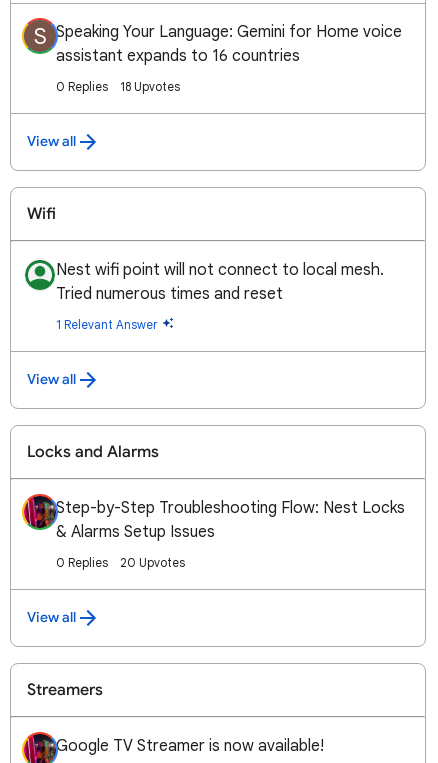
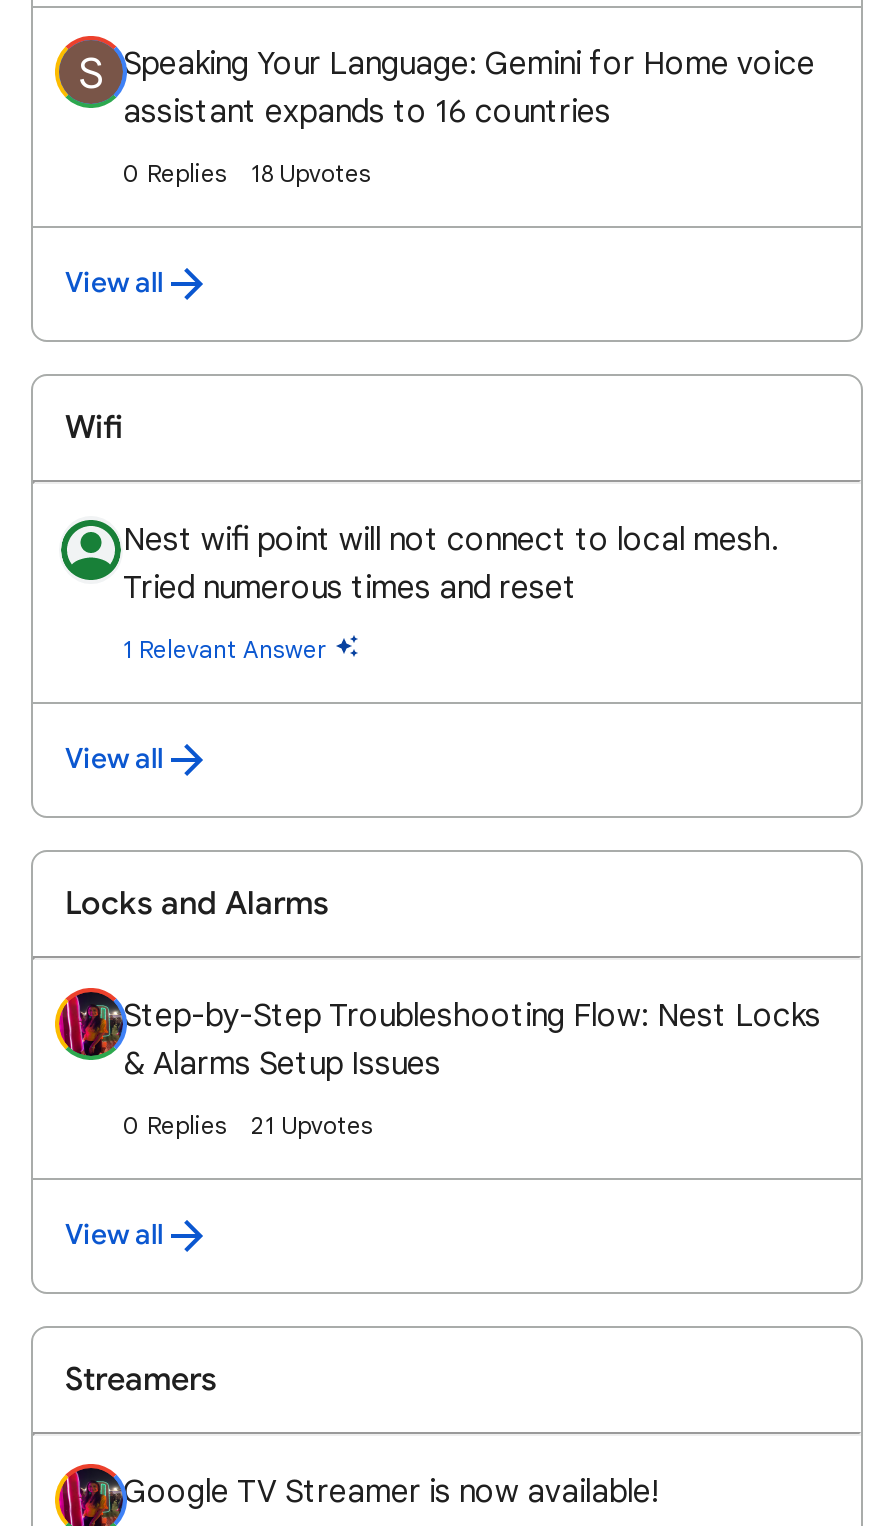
[120,555,185,570] 20 Upvotes -> [251,1110,373,1140] 21 Upvotes

